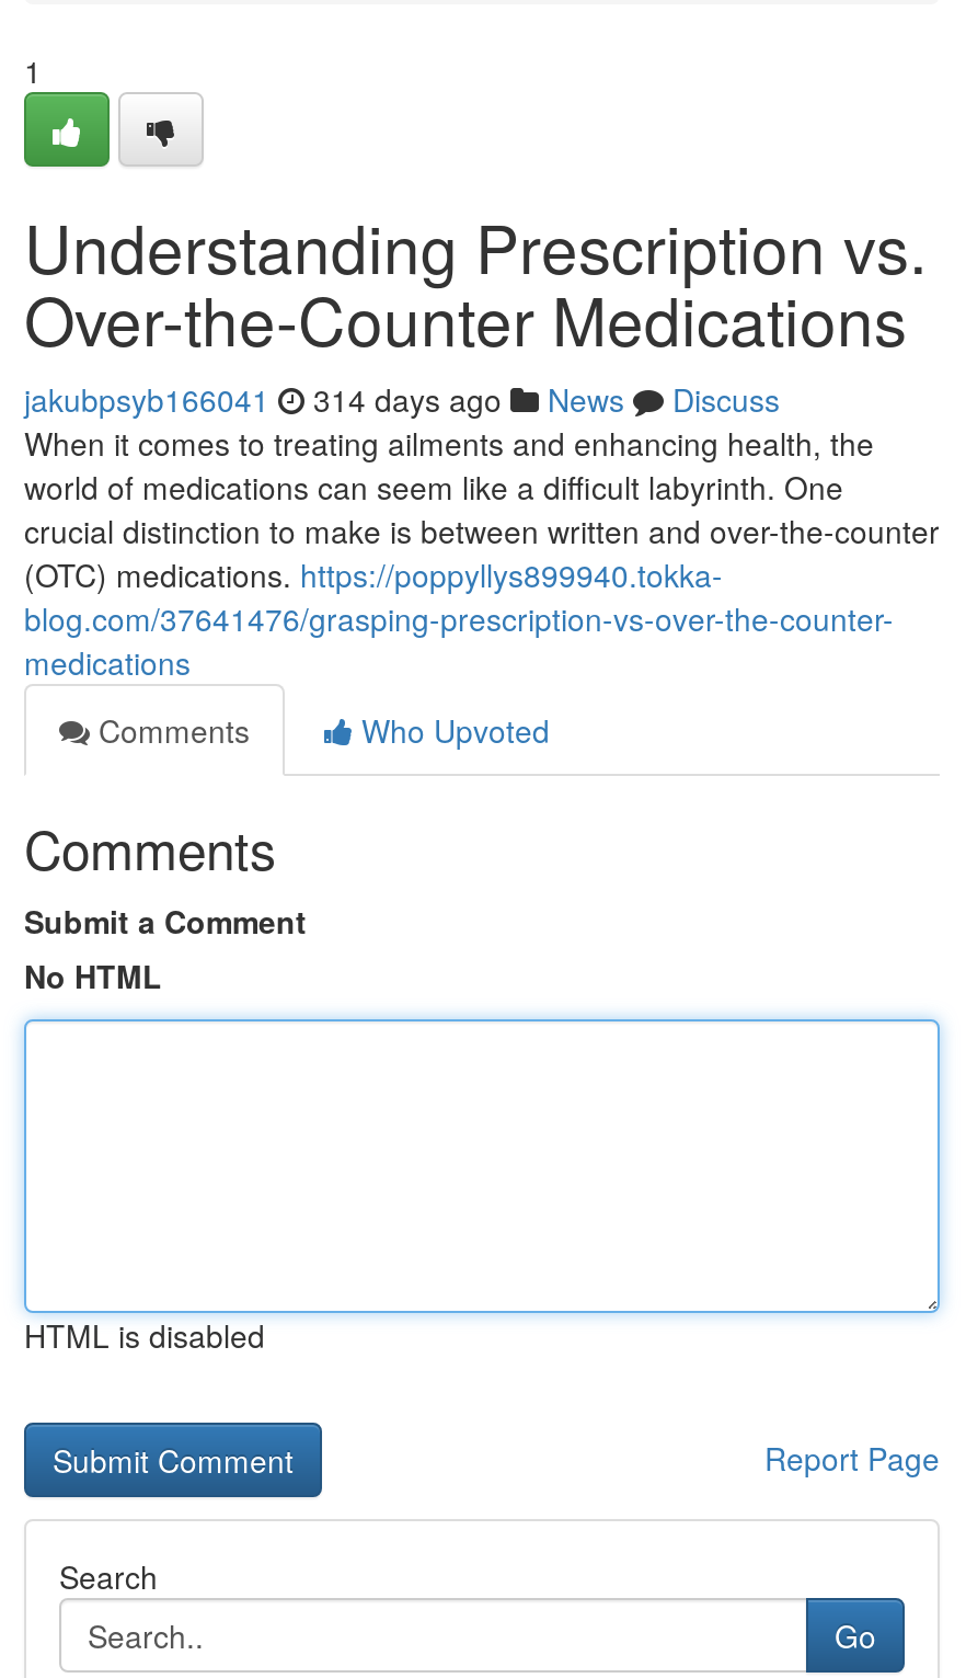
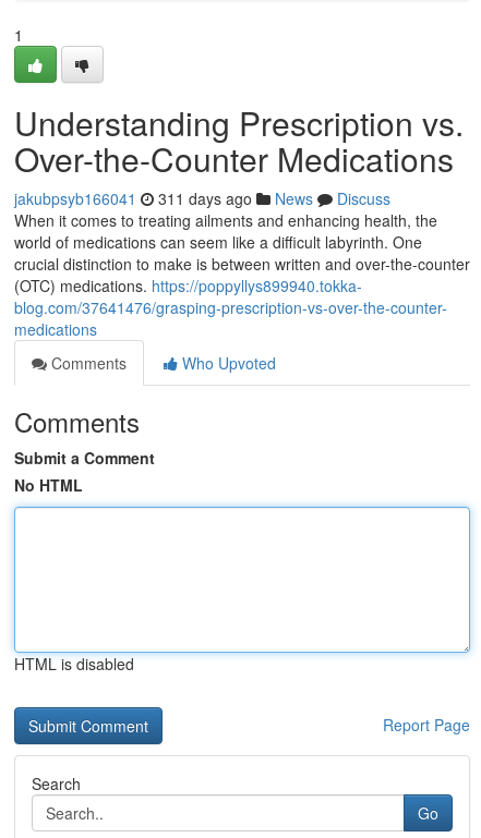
[24,377,780,421] jakubpsyb166041 314 days ago News Discuss -> [14,187,390,209] jakubpsyb166041 311 days ago News Discuss

